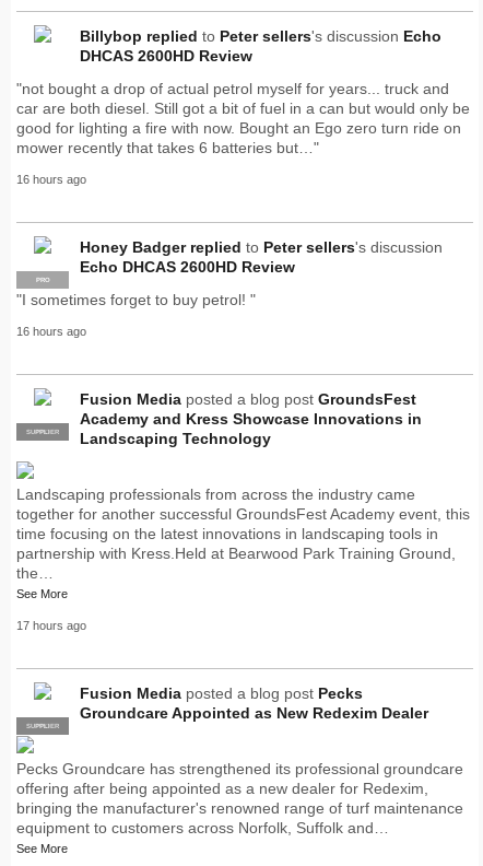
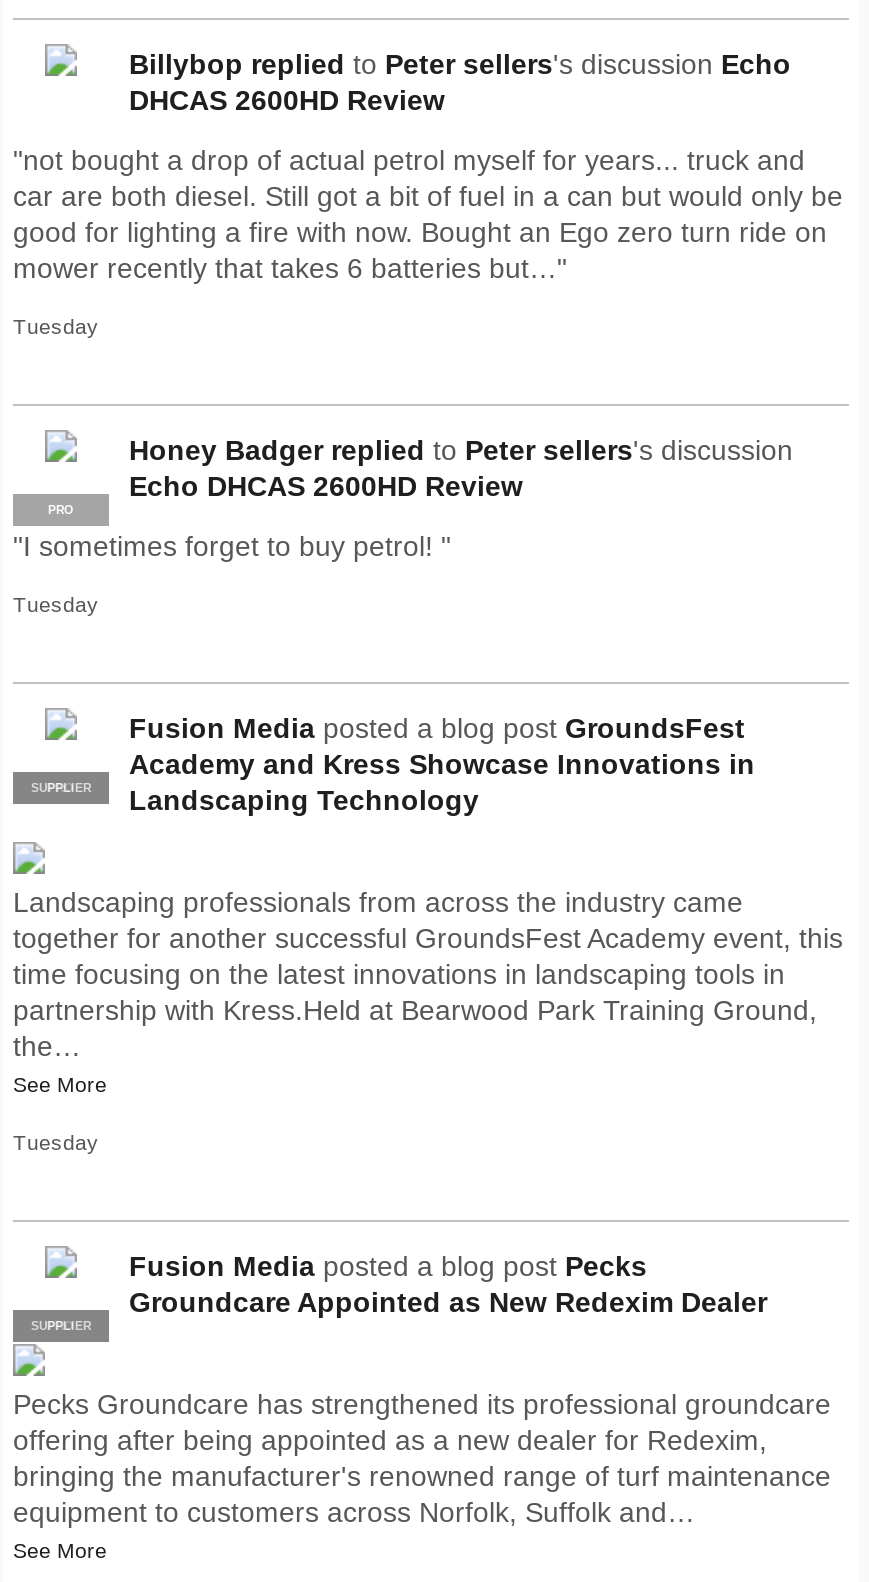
[16,172,86,185] 16 hours ago -> [13,313,99,337] Tuesday
[16,324,86,337] 16 hours ago -> [13,591,99,615] Tuesday
[16,618,86,632] 17 hours ago -> [13,1129,99,1153] Tuesday

